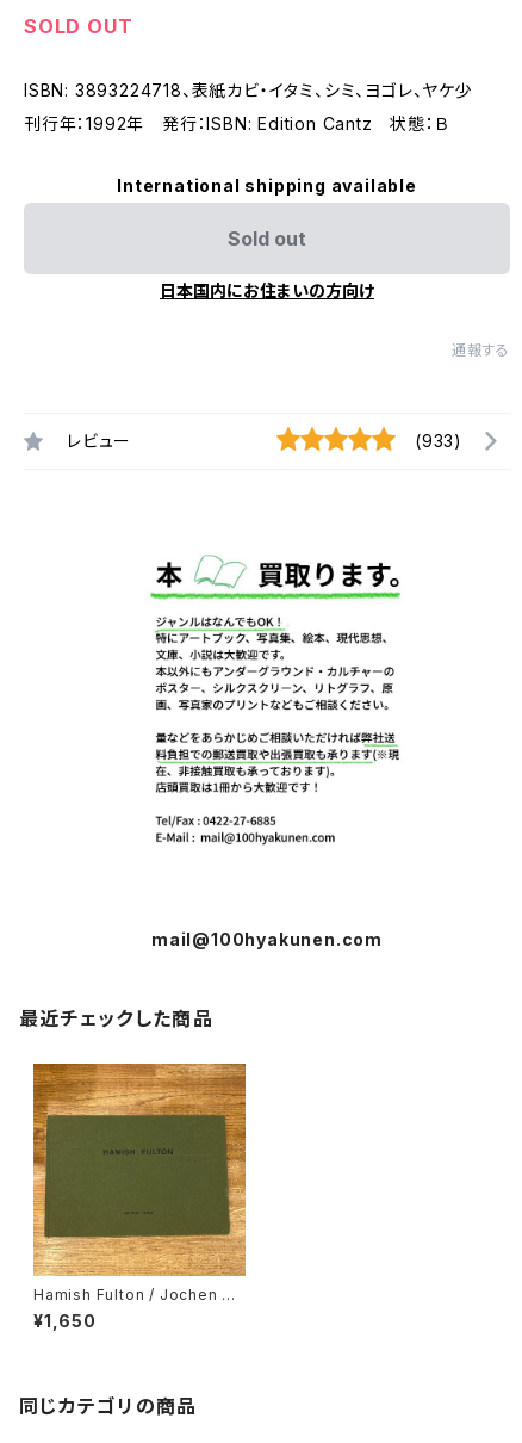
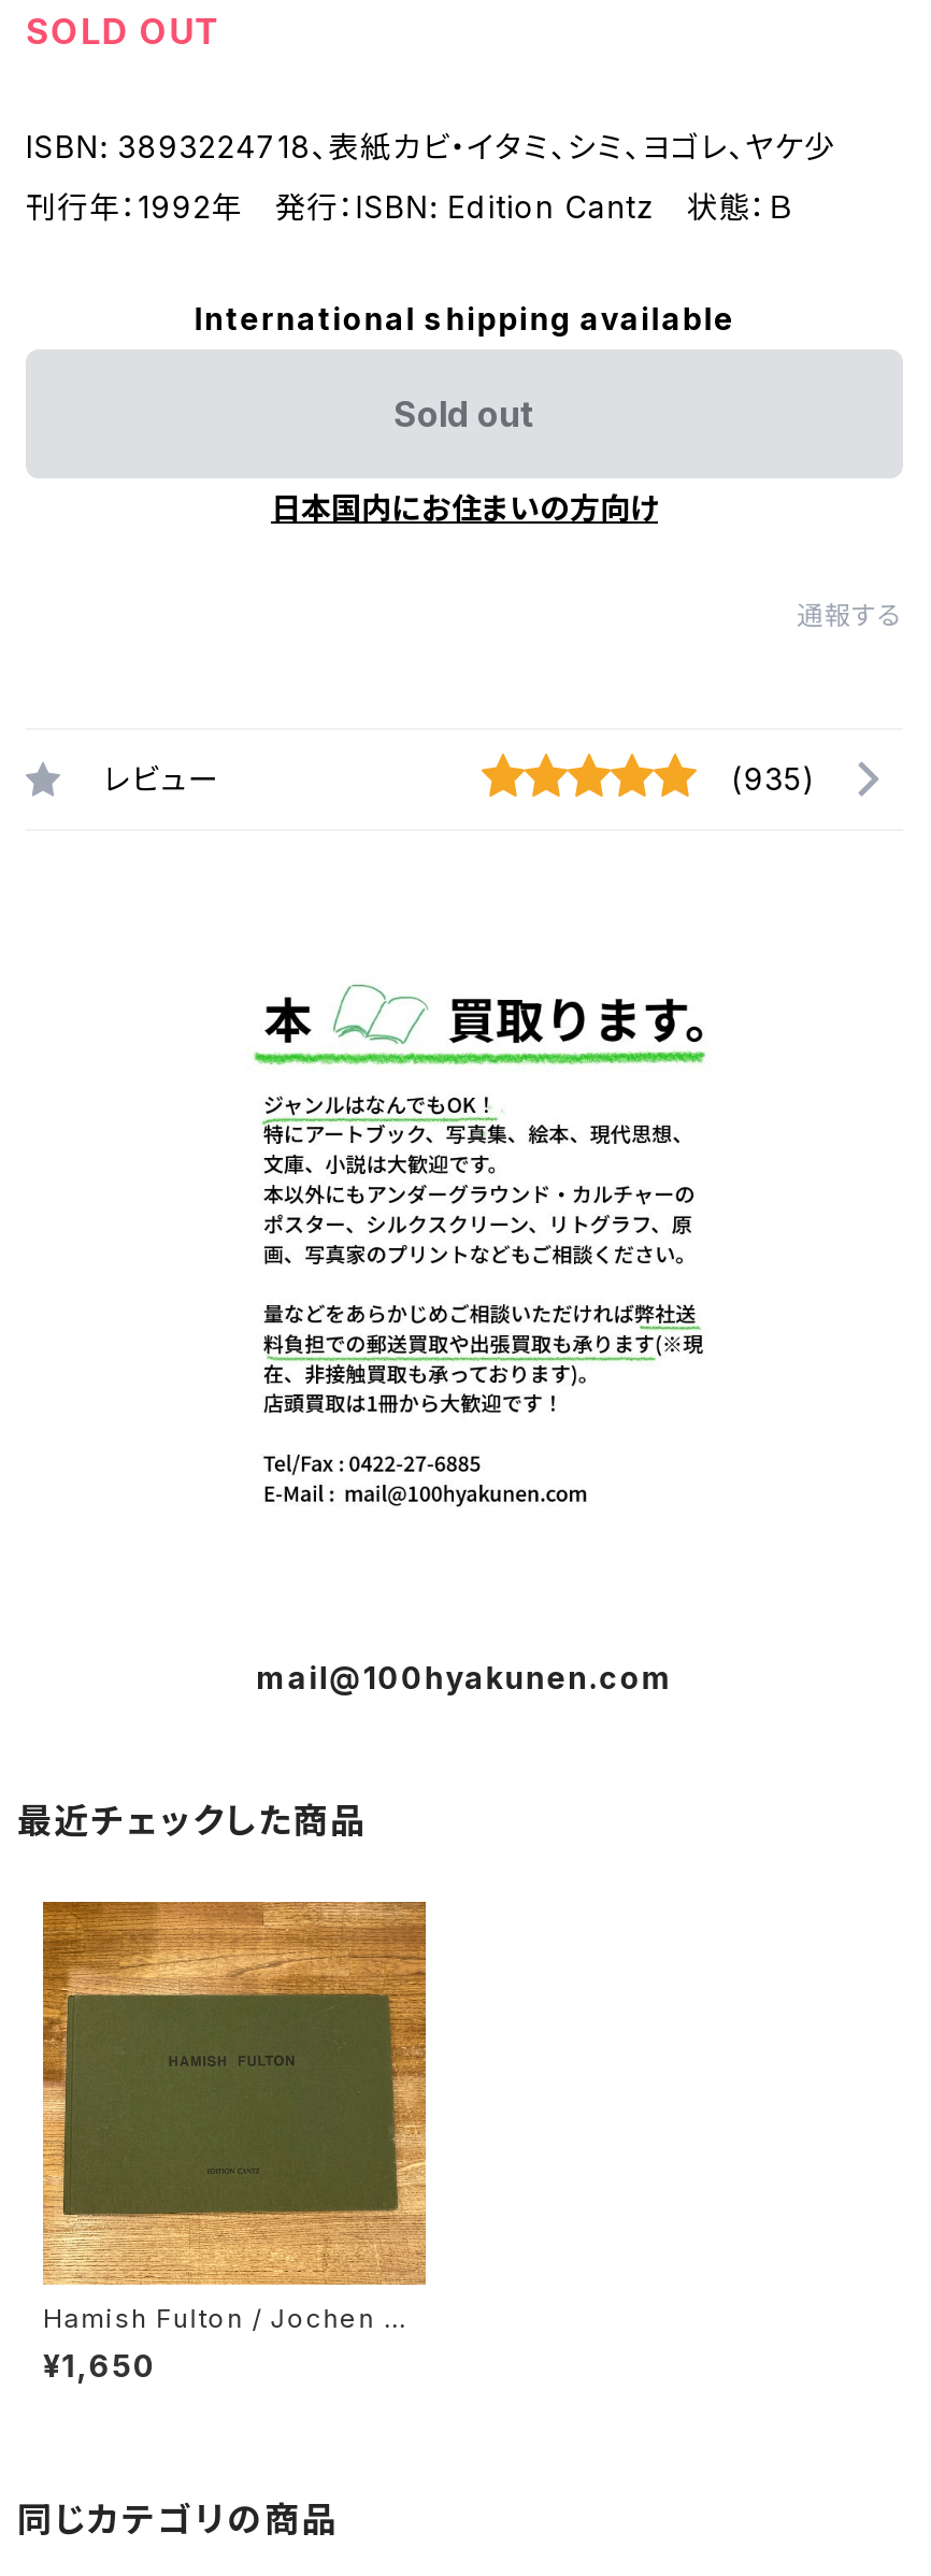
[415,431,462,451] (933) -> [731,760,817,797] (935)

